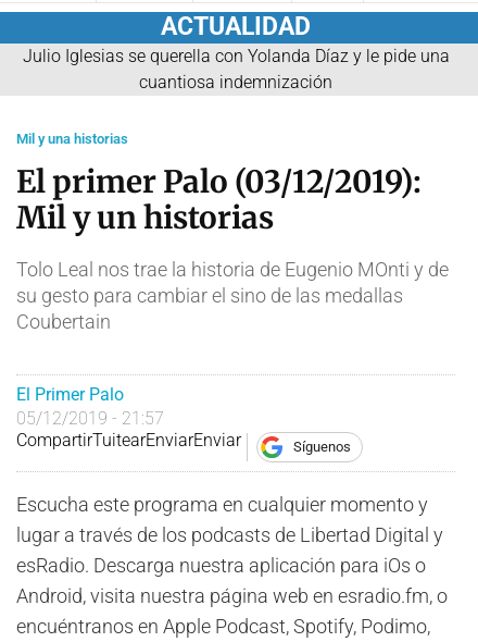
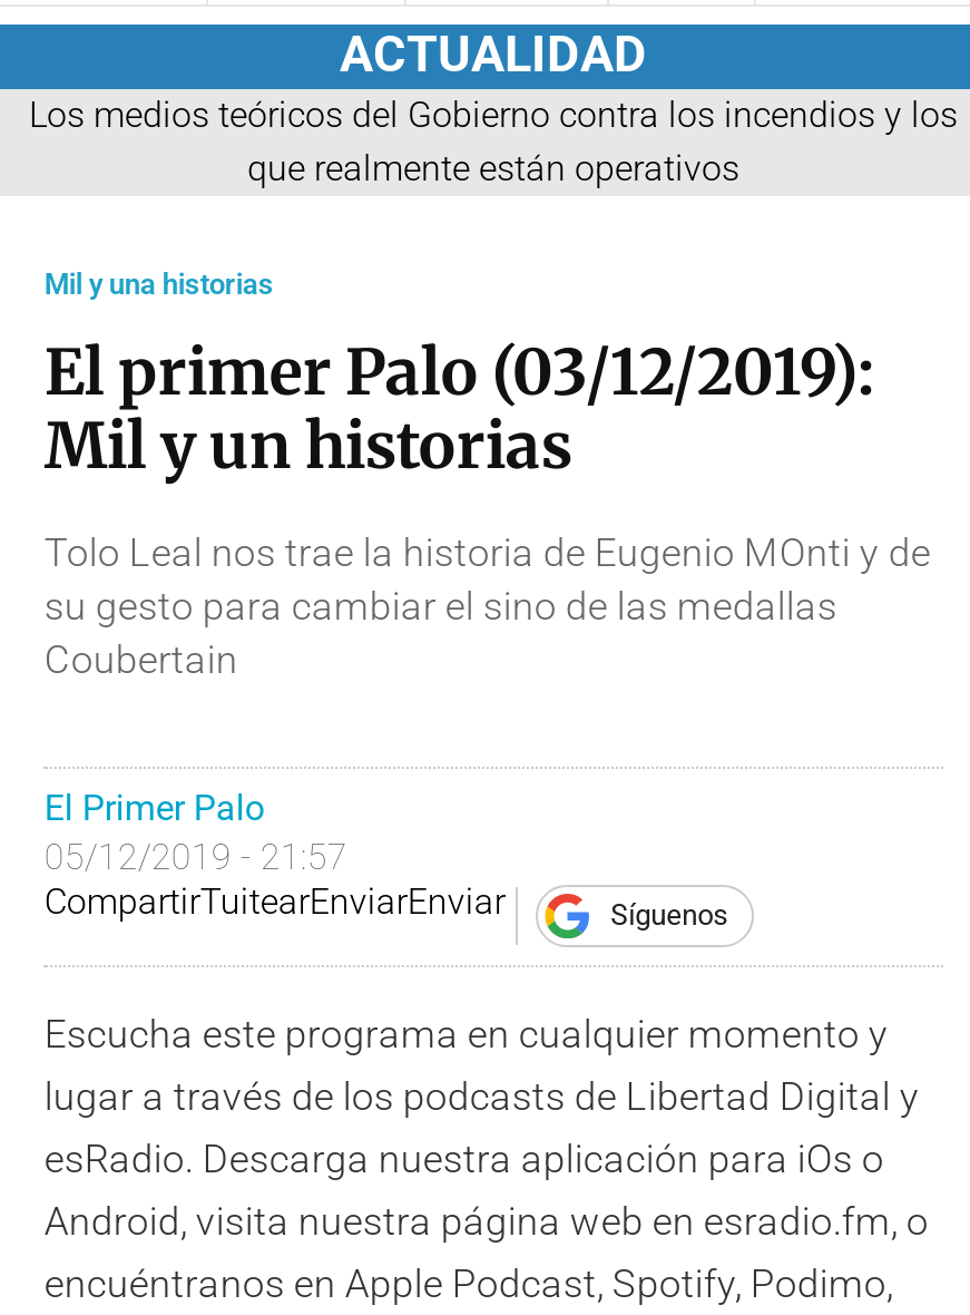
[22,45,449,92] Julio Iglesias se querella con Yolanda Díaz y le pide una | cuantiosa indemnización -> [29,93,958,189] Los medios teóricos del Gobierno contra los incendios y los | que realmente están operativos

